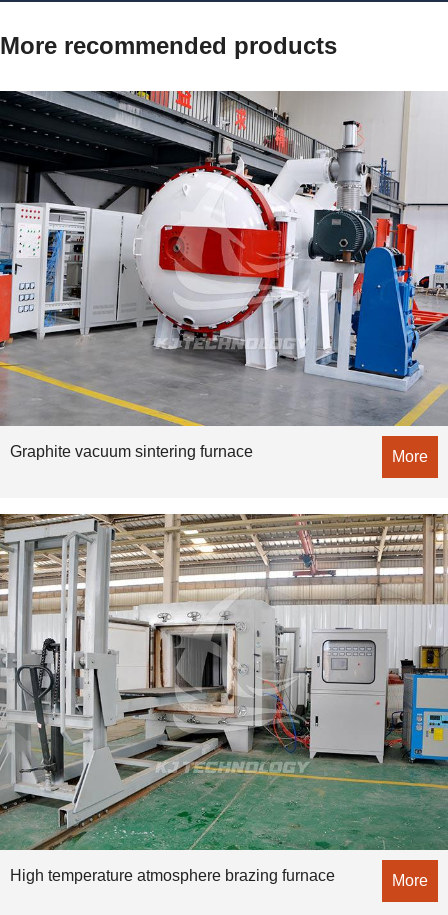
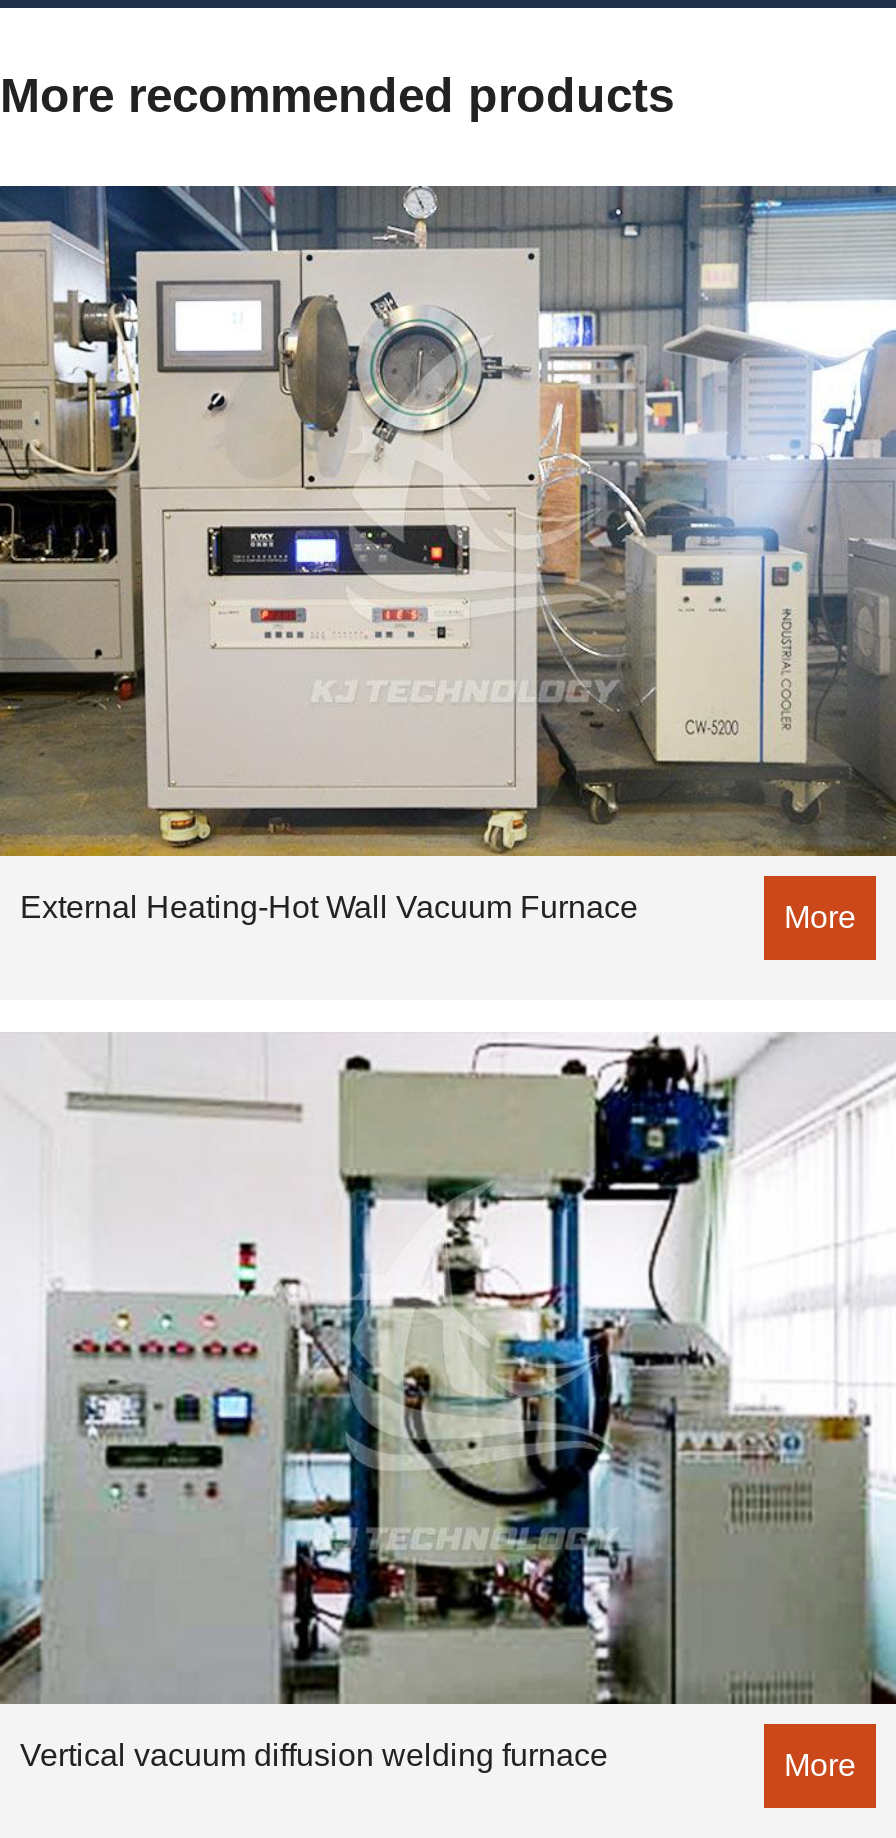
[3,90,445,460] [image] | Graphite vacuum sintering furnace -> [6,184,890,925] [image] | External Heating-Hot Wall Vacuum Furnace
[3,513,445,884] [image] | High temperature atmosphere brazing furnace -> [6,1032,890,1772] [image] | Vertical vacuum diffusion welding furnace

